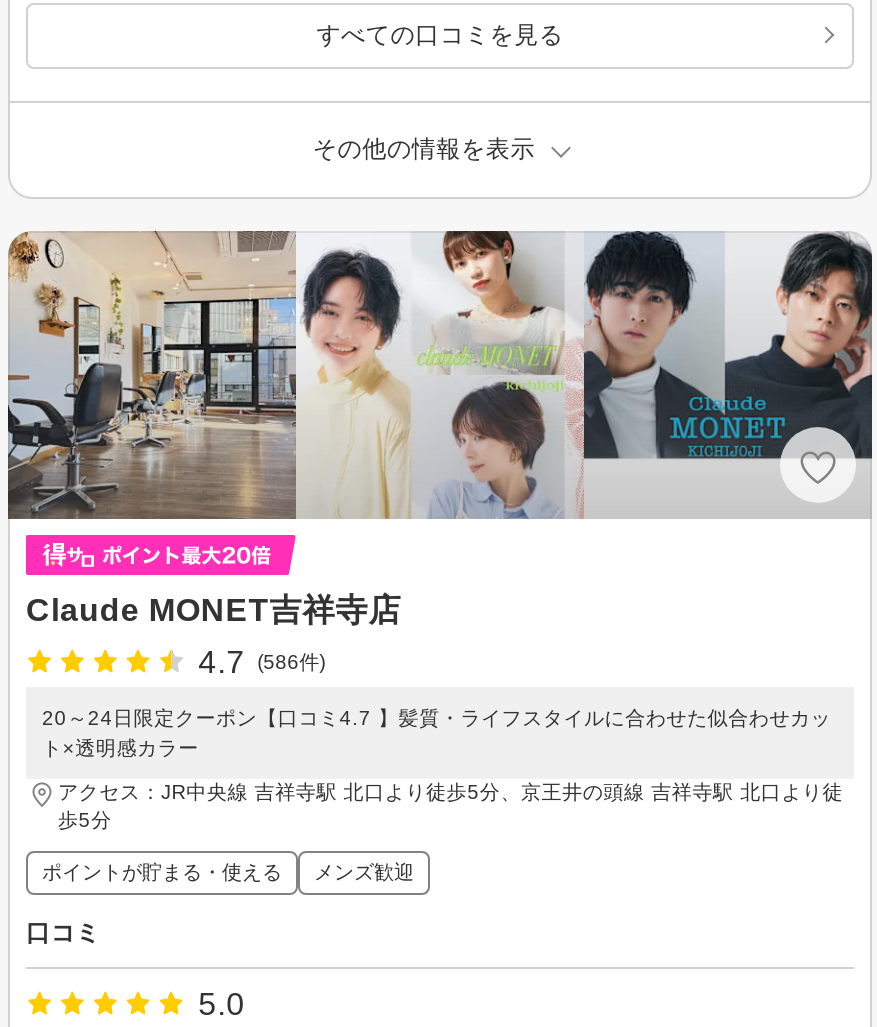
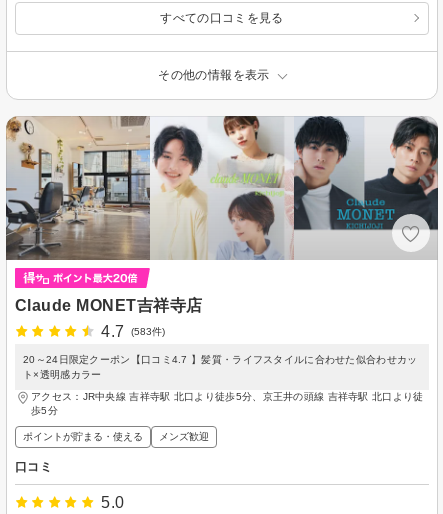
[198,644,325,678] 4.7 (586件) -> [101,323,165,340] 4.7 (583件)

